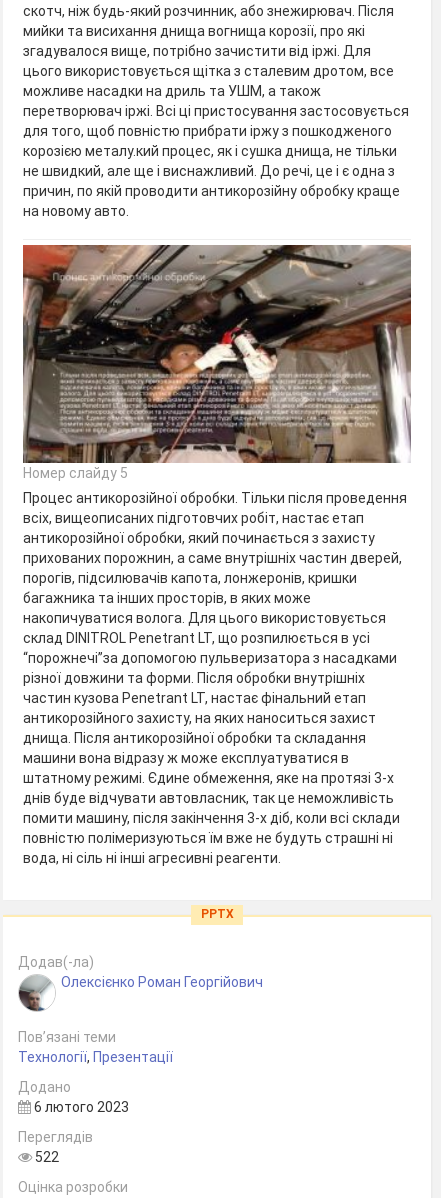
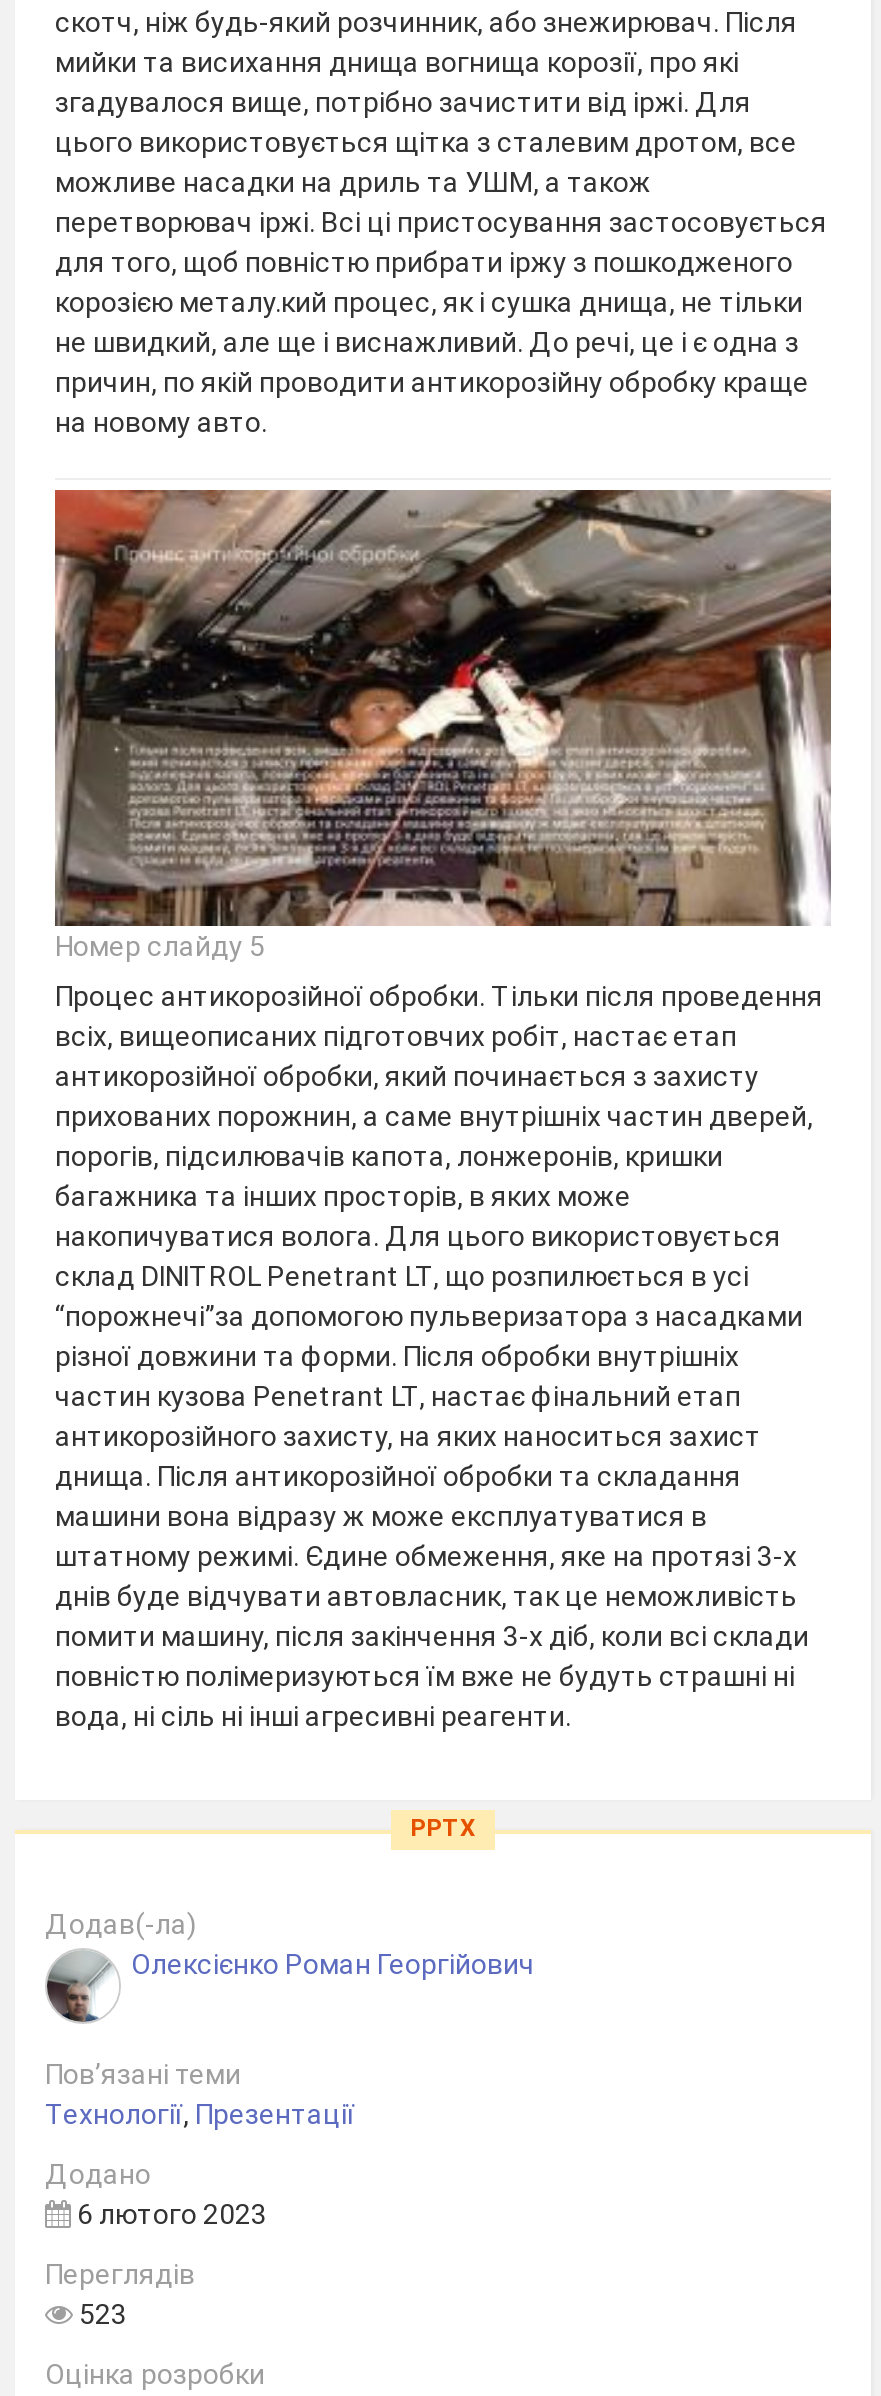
[32,1149,59,1165] 522 -> [73,2298,127,2330] 523

